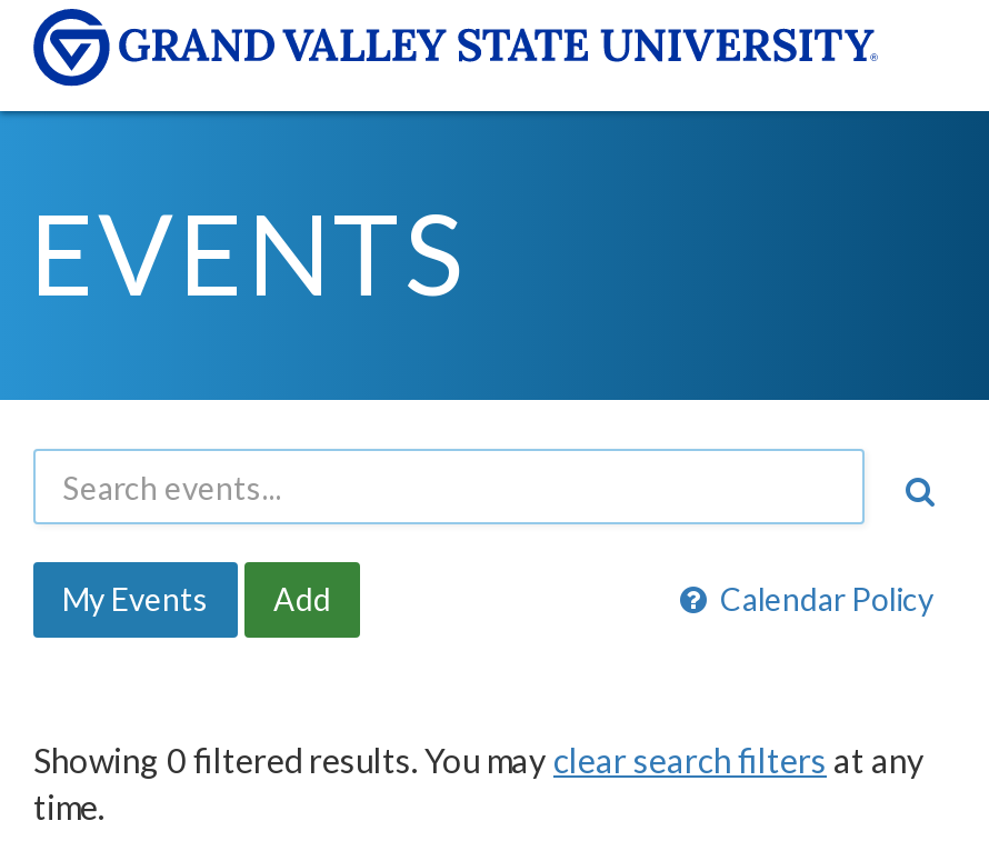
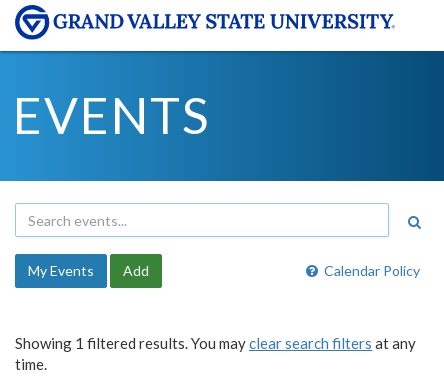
[33,740,925,780] Showing 0 filtered results. You may clear search filters at any -> [15,334,416,352] Showing 1 filtered results. You may clear search filters at any

